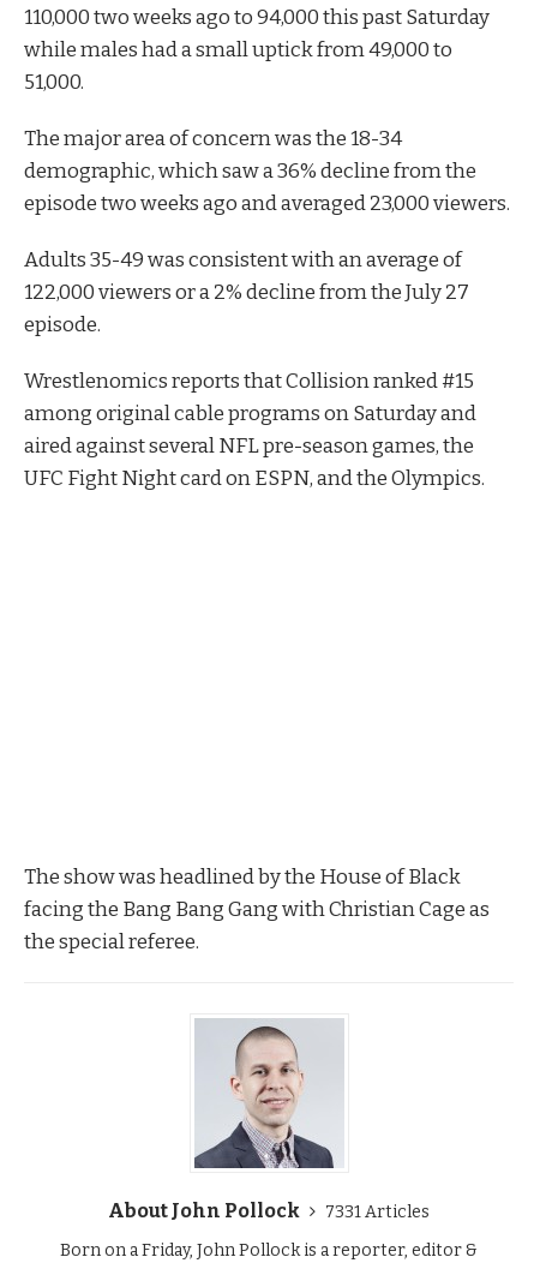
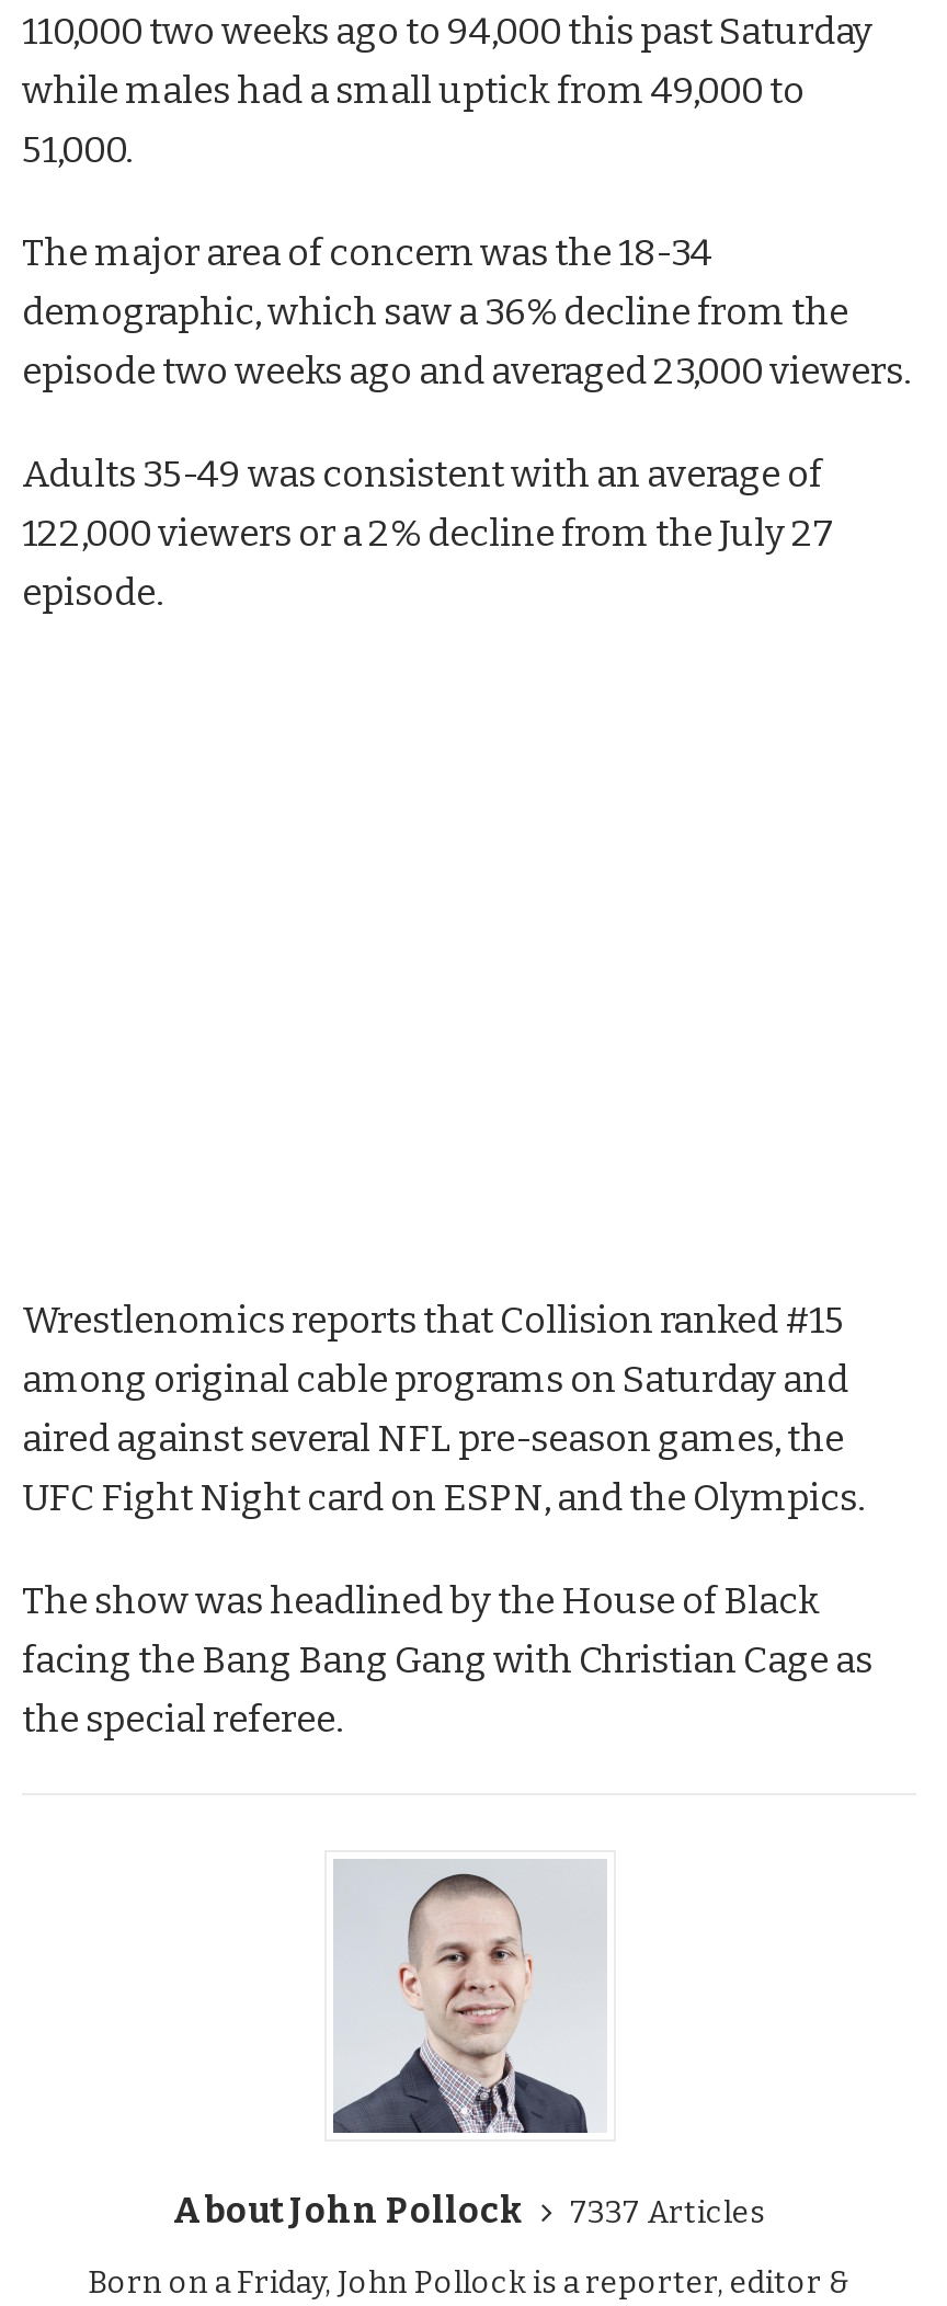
moved [24,368,485,491] -> [22,1297,864,1521]: Wrestlenomics reports that Collision ranked #15 | among original cable programs on Saturday and | aired against several NFL pre-season games, the | UFC Fight Night card on ESPN, and the Olympics.
[108,1199,430,1222] About John Pollock 7331 Articles -> [173,2189,765,2231] About John Pollock 7337 Articles

